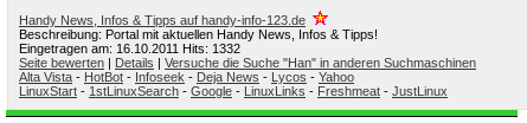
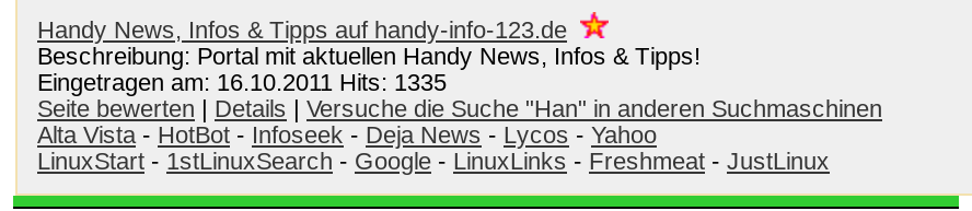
[19,41,240,56] Eingetragen am: 16.10.2011 Hits: 1332 -> [37,69,447,95] Eingetragen am: 16.10.2011 Hits: 1335

